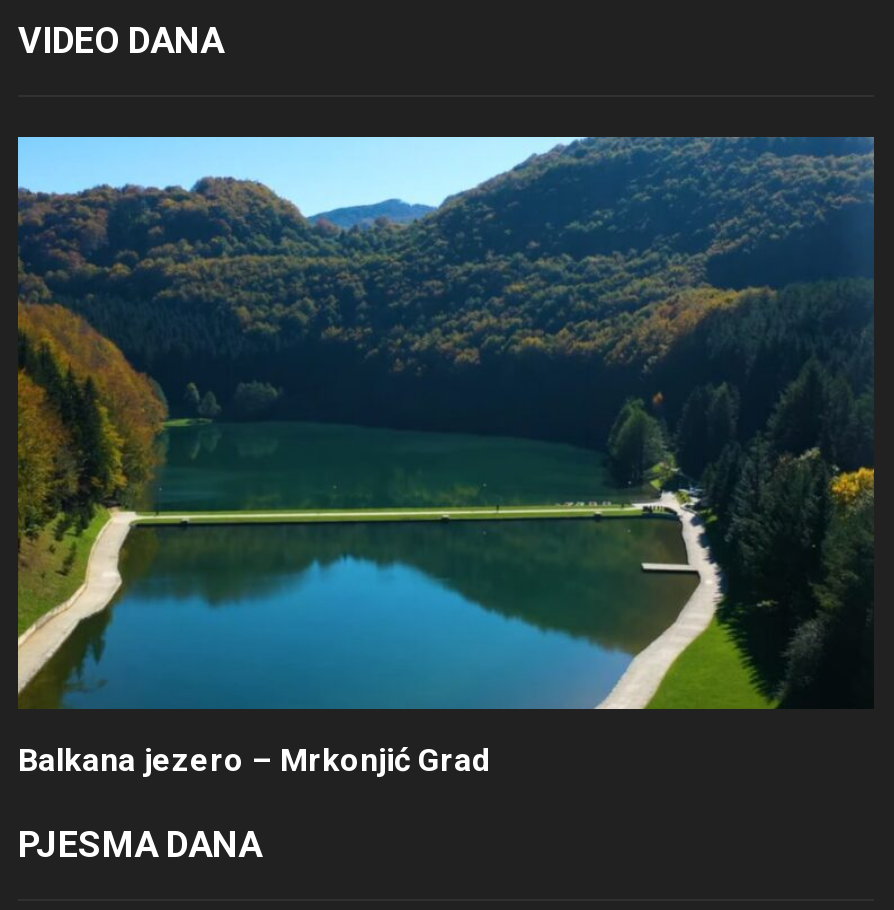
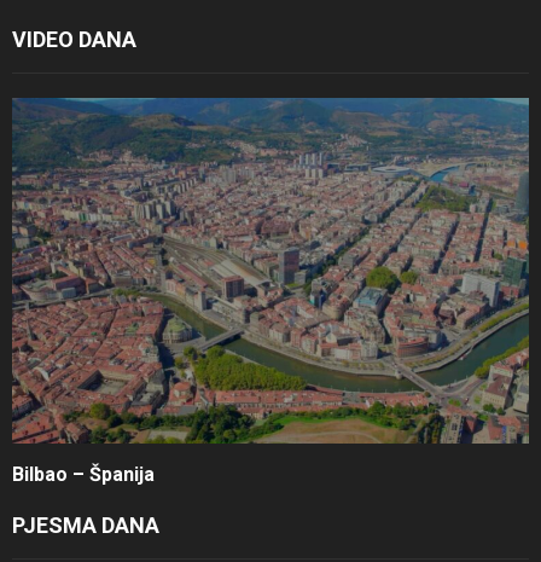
[16,135,874,779] [image] | Balkana jezero – Mrkonjić Grad -> [11,97,530,486] [image] | Bilbao – Španija

